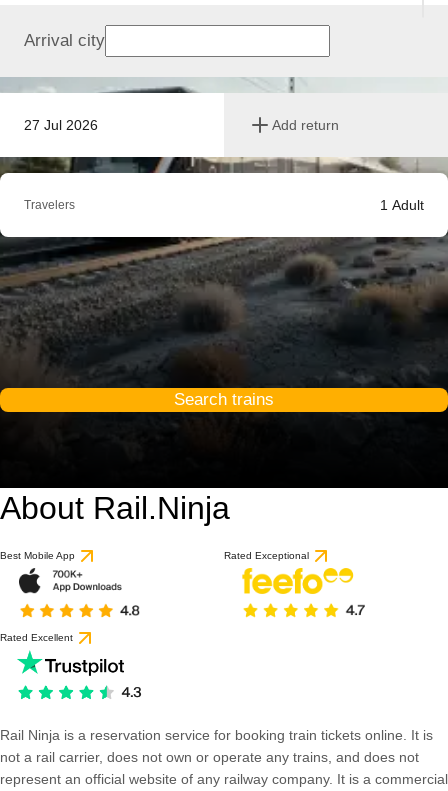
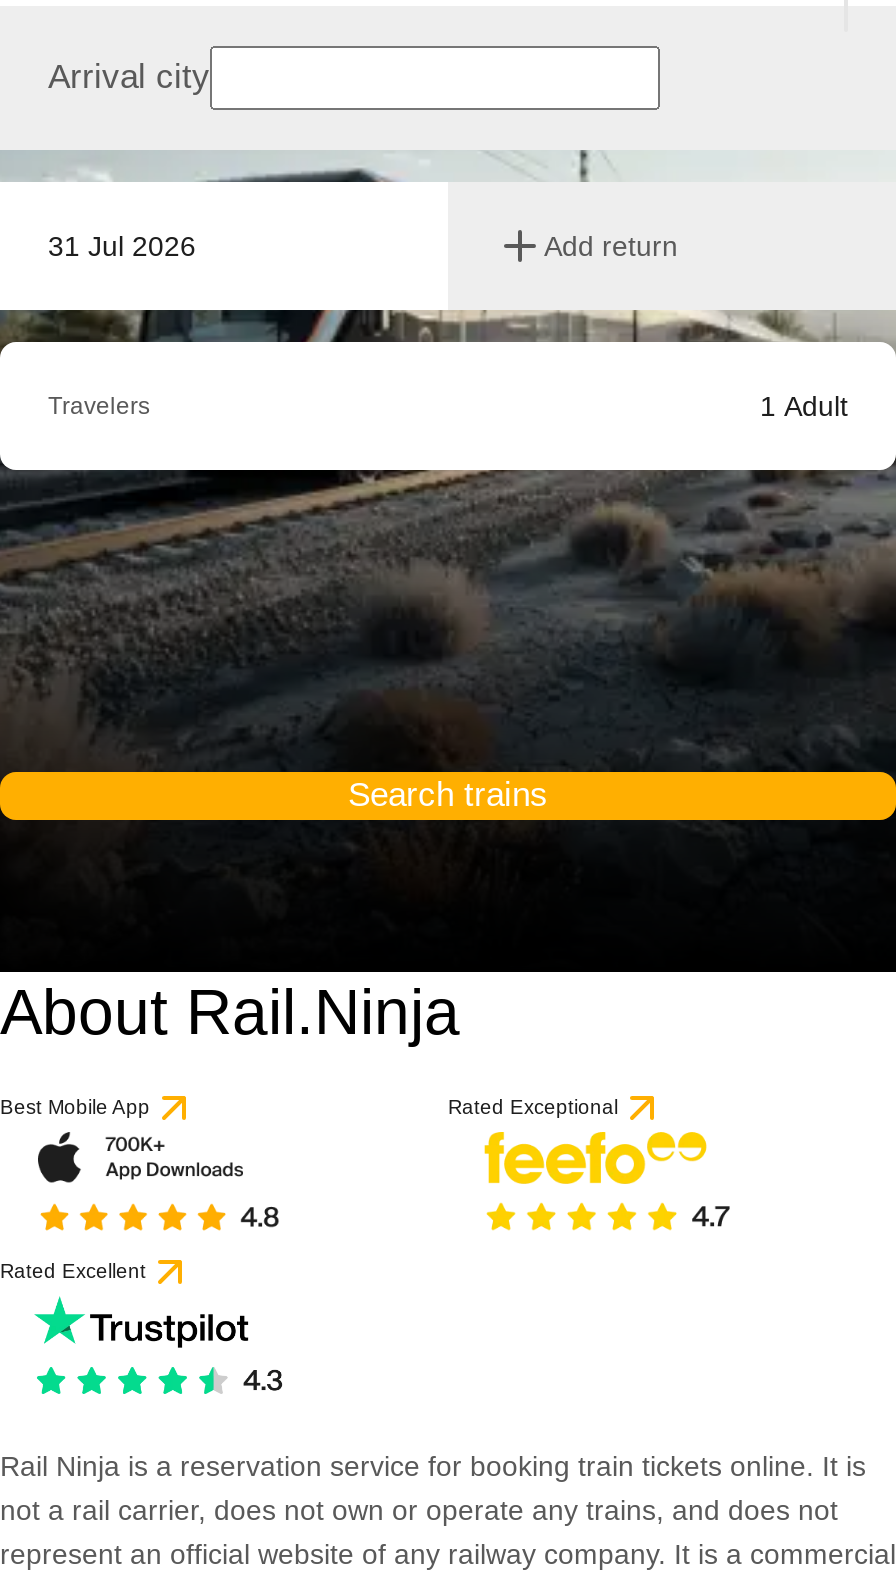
[24,117,98,133] 27 Jul 2026 -> [48,230,196,262] 31 Jul 2026

